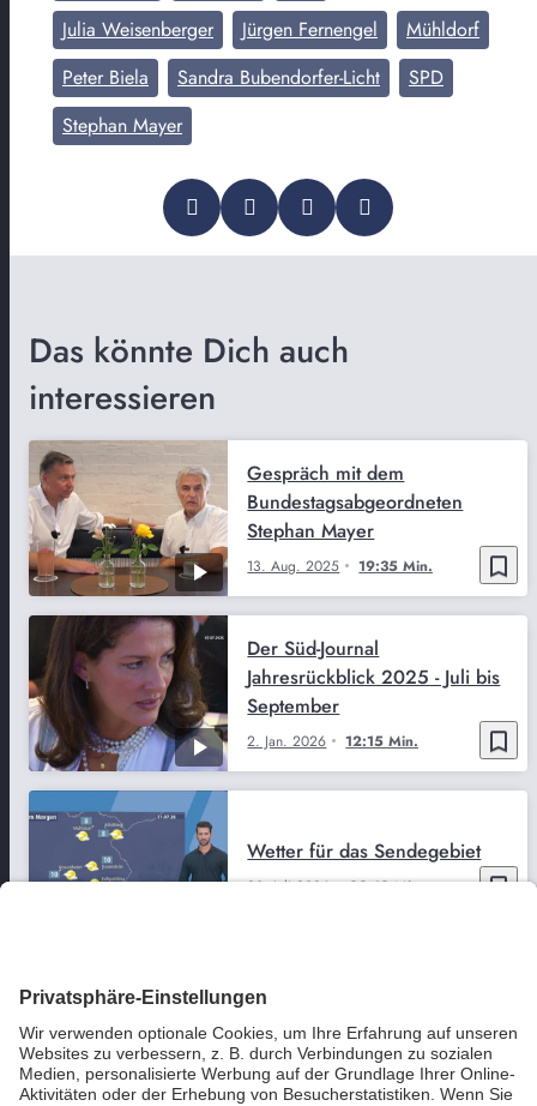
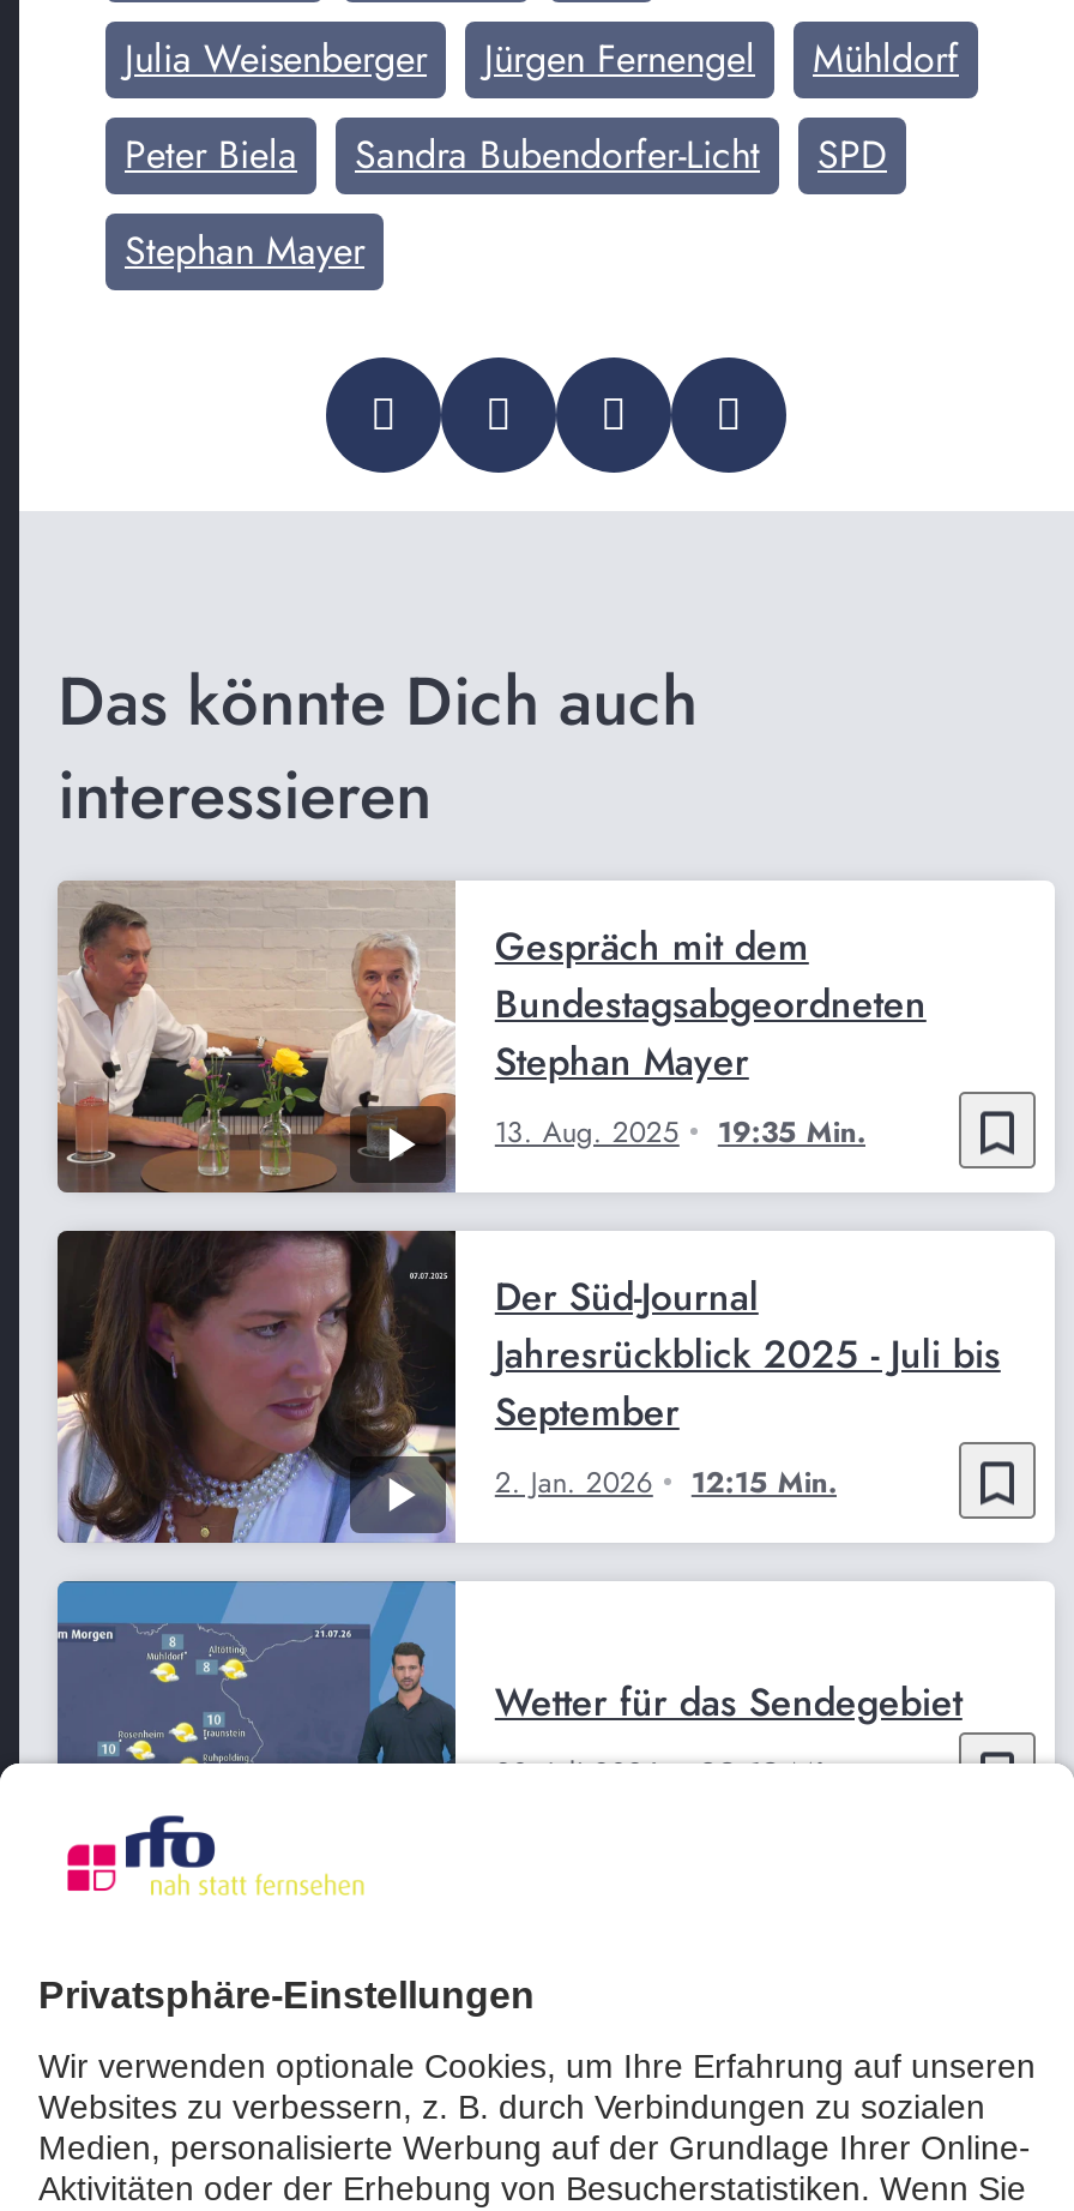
none -> [65,1814,367,1898] [image]

